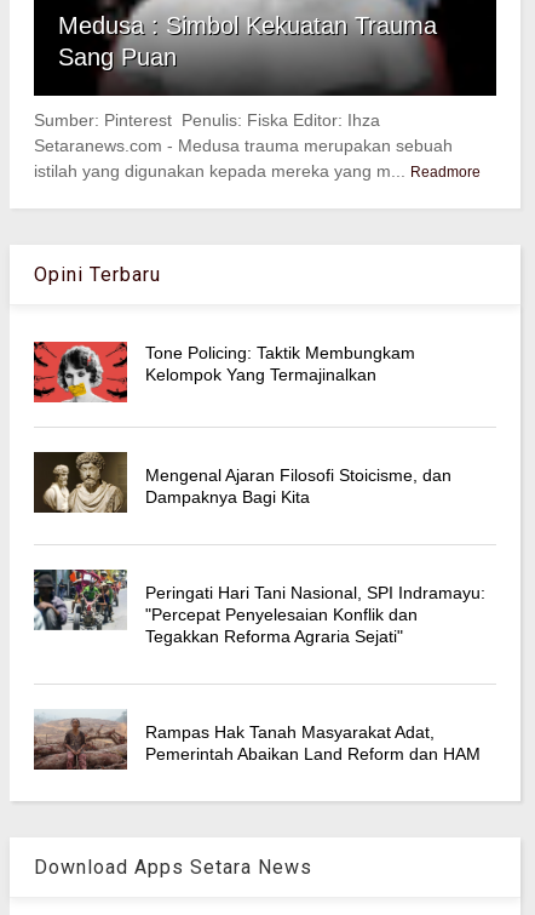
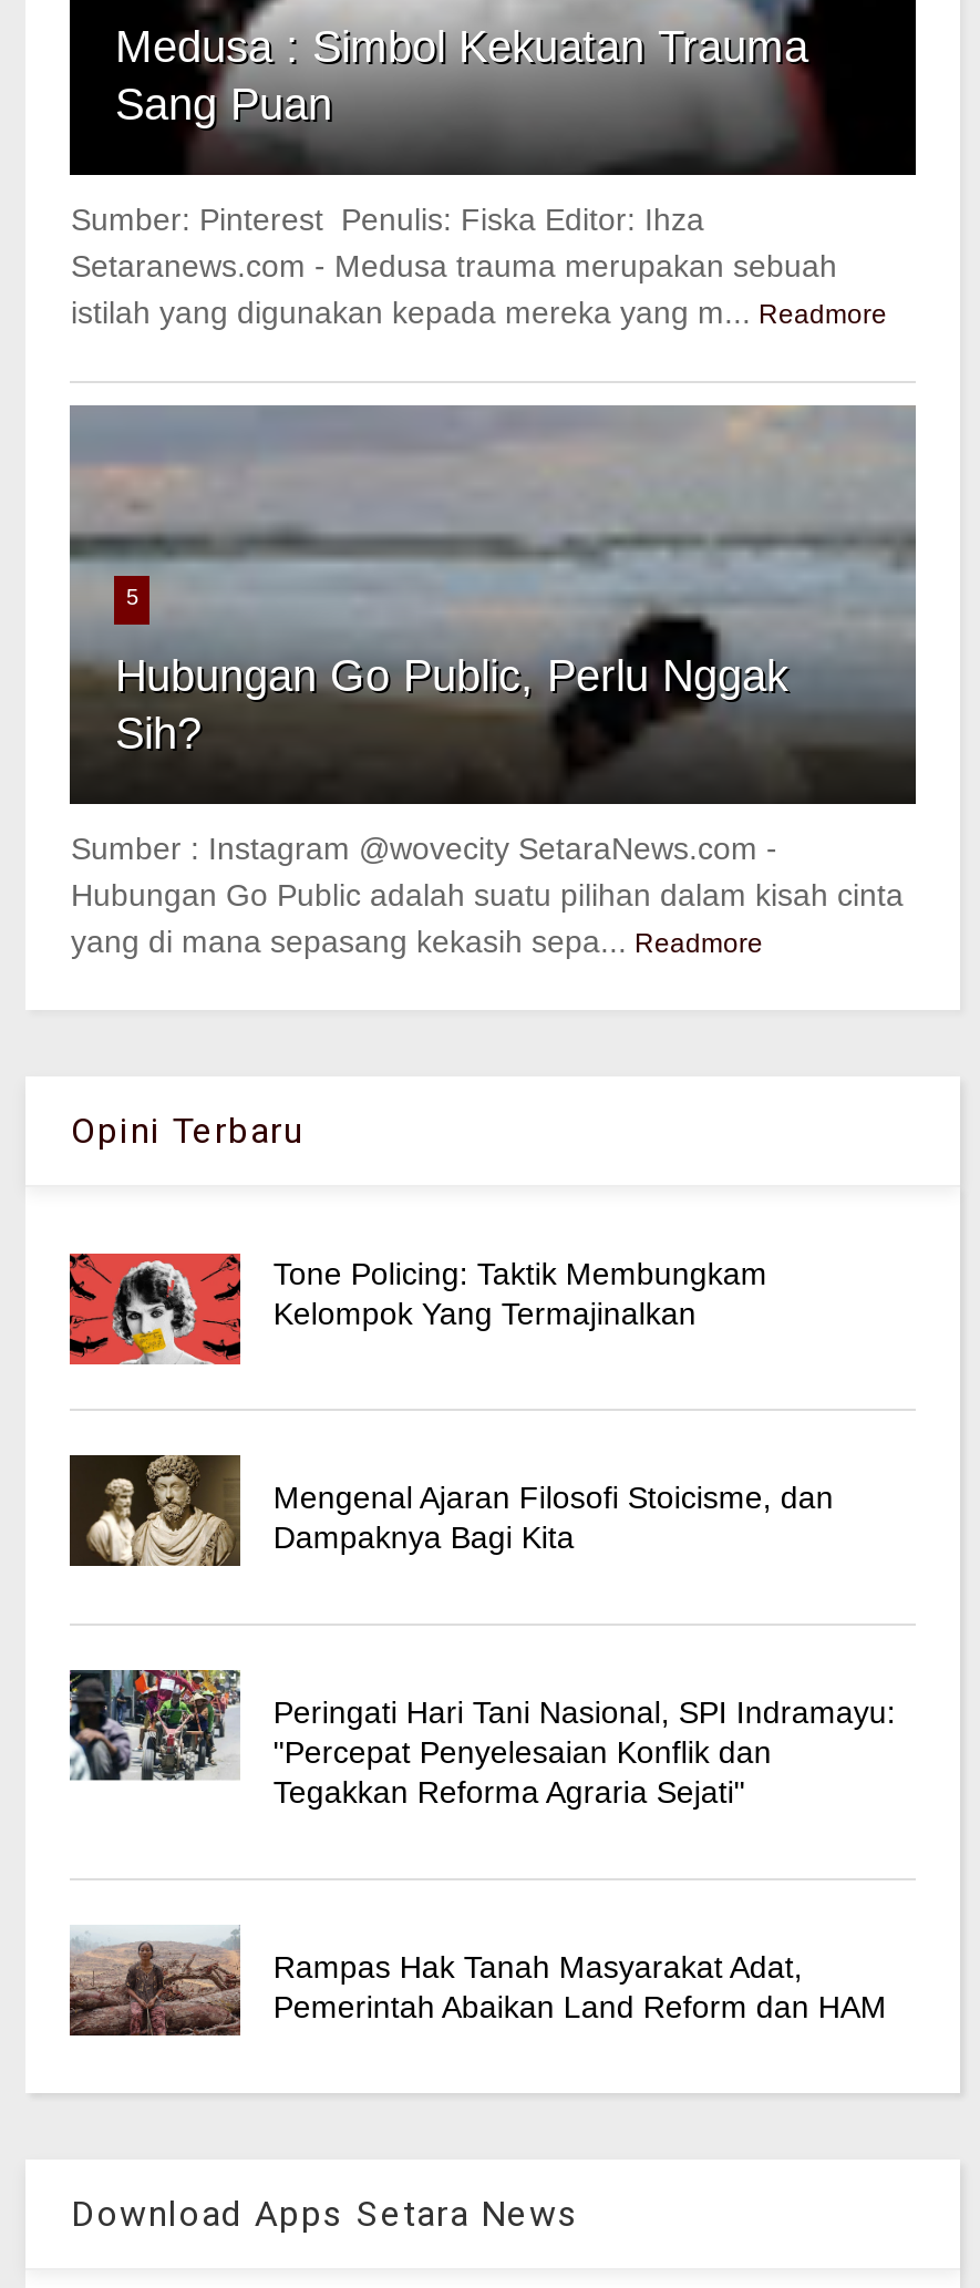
none -> [68,405,918,959] [image] | 5 | Hubungan Go Public, Perlu Nggak | Sih? | Sumber : Instagram @wovecity SetaraNews.com - | Hubungan Go Public adalah suatu pilihan dalam kisah cinta | yang di mana sepasang kekasih sepa... Readmore

